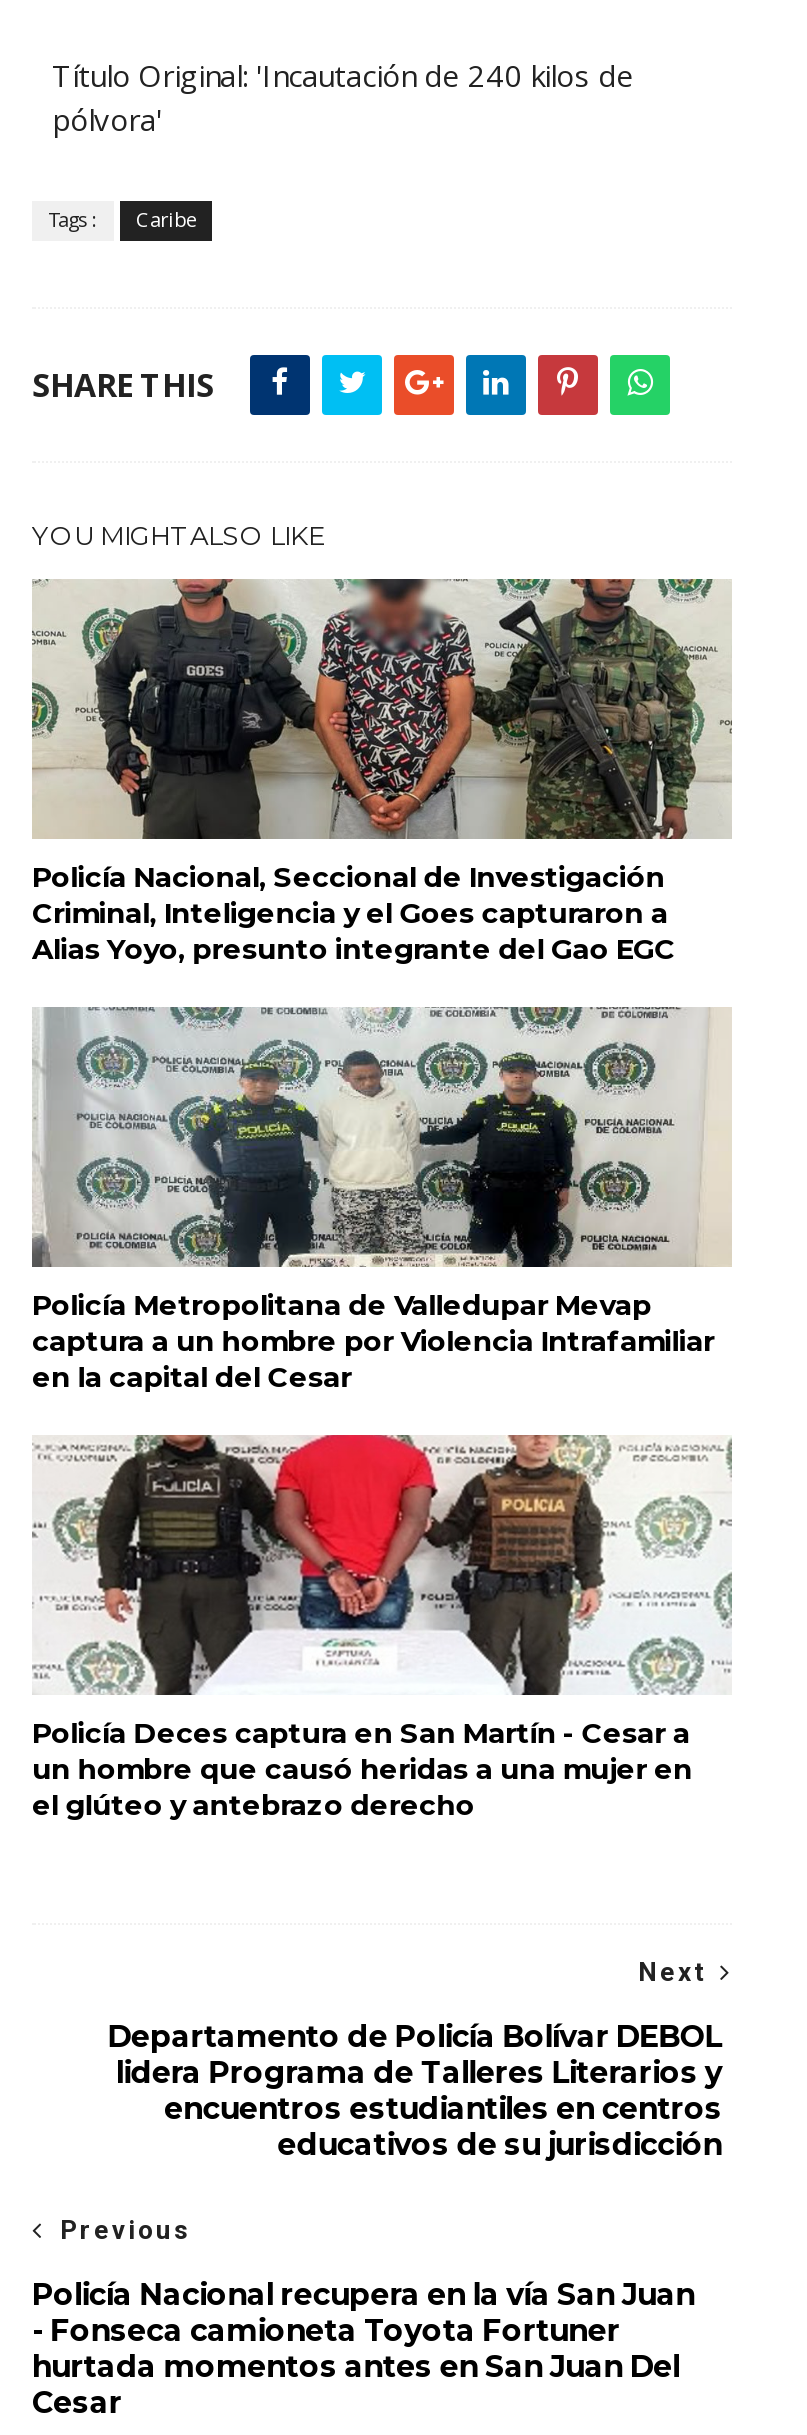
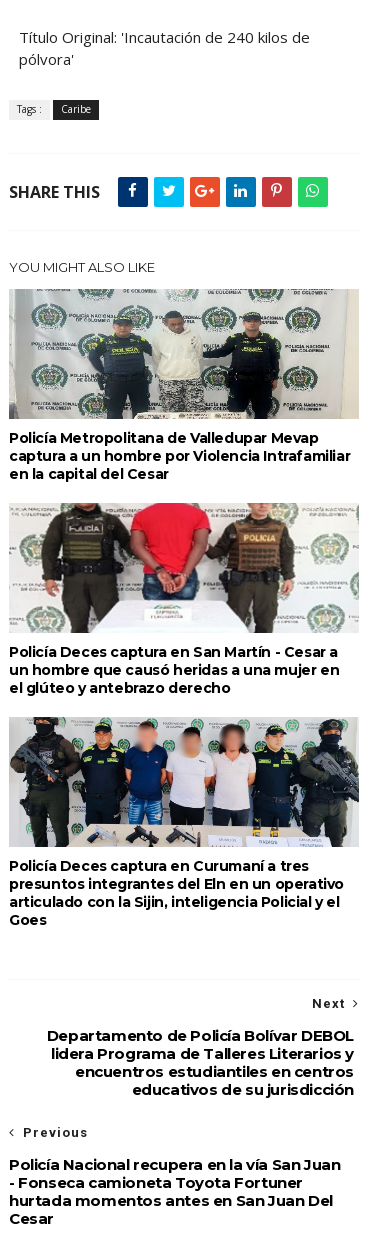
[32,577,732,966] [image] | Policía Nacional, Seccional de Investigación | Criminal, Inteligencia y el Goes capturaron a | Alias Yoyo, presunto integrante del Gao EGC -> none
moved [30,1003,714,1822] -> [8,287,350,696]: [image] | Policía Metropolitana de Valledupar Mevap | captura a un hombre por Violencia Intrafamiliar | en la capital del Cesar | Policía Deces captura en San Martín - Cesar a | un hombre que causó heridas a una mujer en | el glúteo y antebrazo derecho
none -> [9,716,360,928] [image] | Policía Deces captura en Curumaní a tres | presuntos integrantes del Eln en un operativo | articulado con la Sijin, inteligencia Policial y el | Goes

